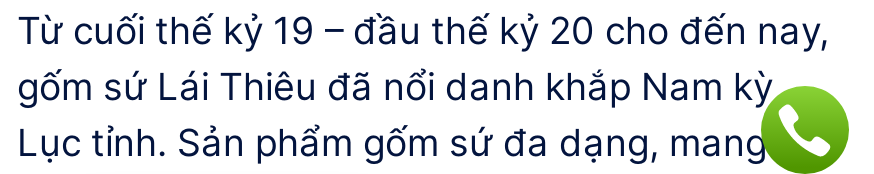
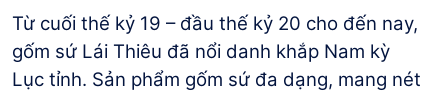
[781,84,851,156] [image] -> [394,51,428,83] [image]

